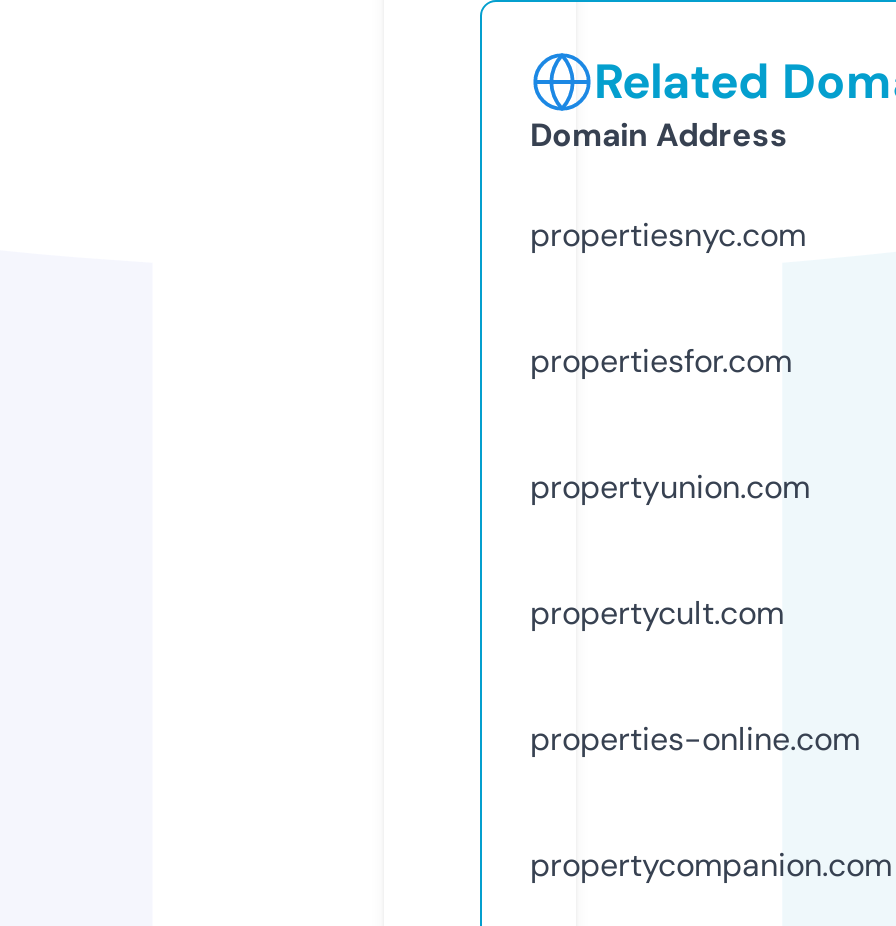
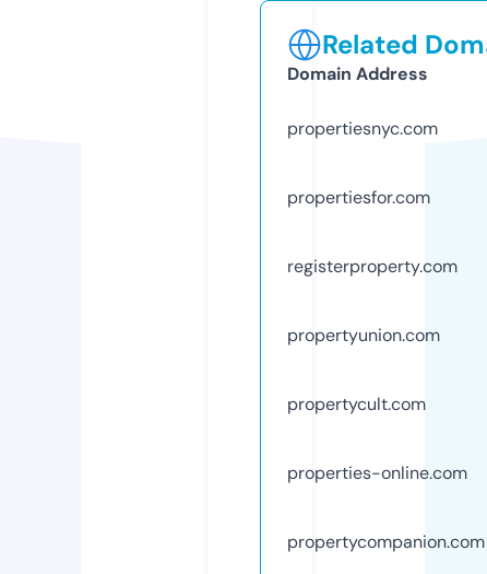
none -> [287,255,458,277] registerproperty.com

